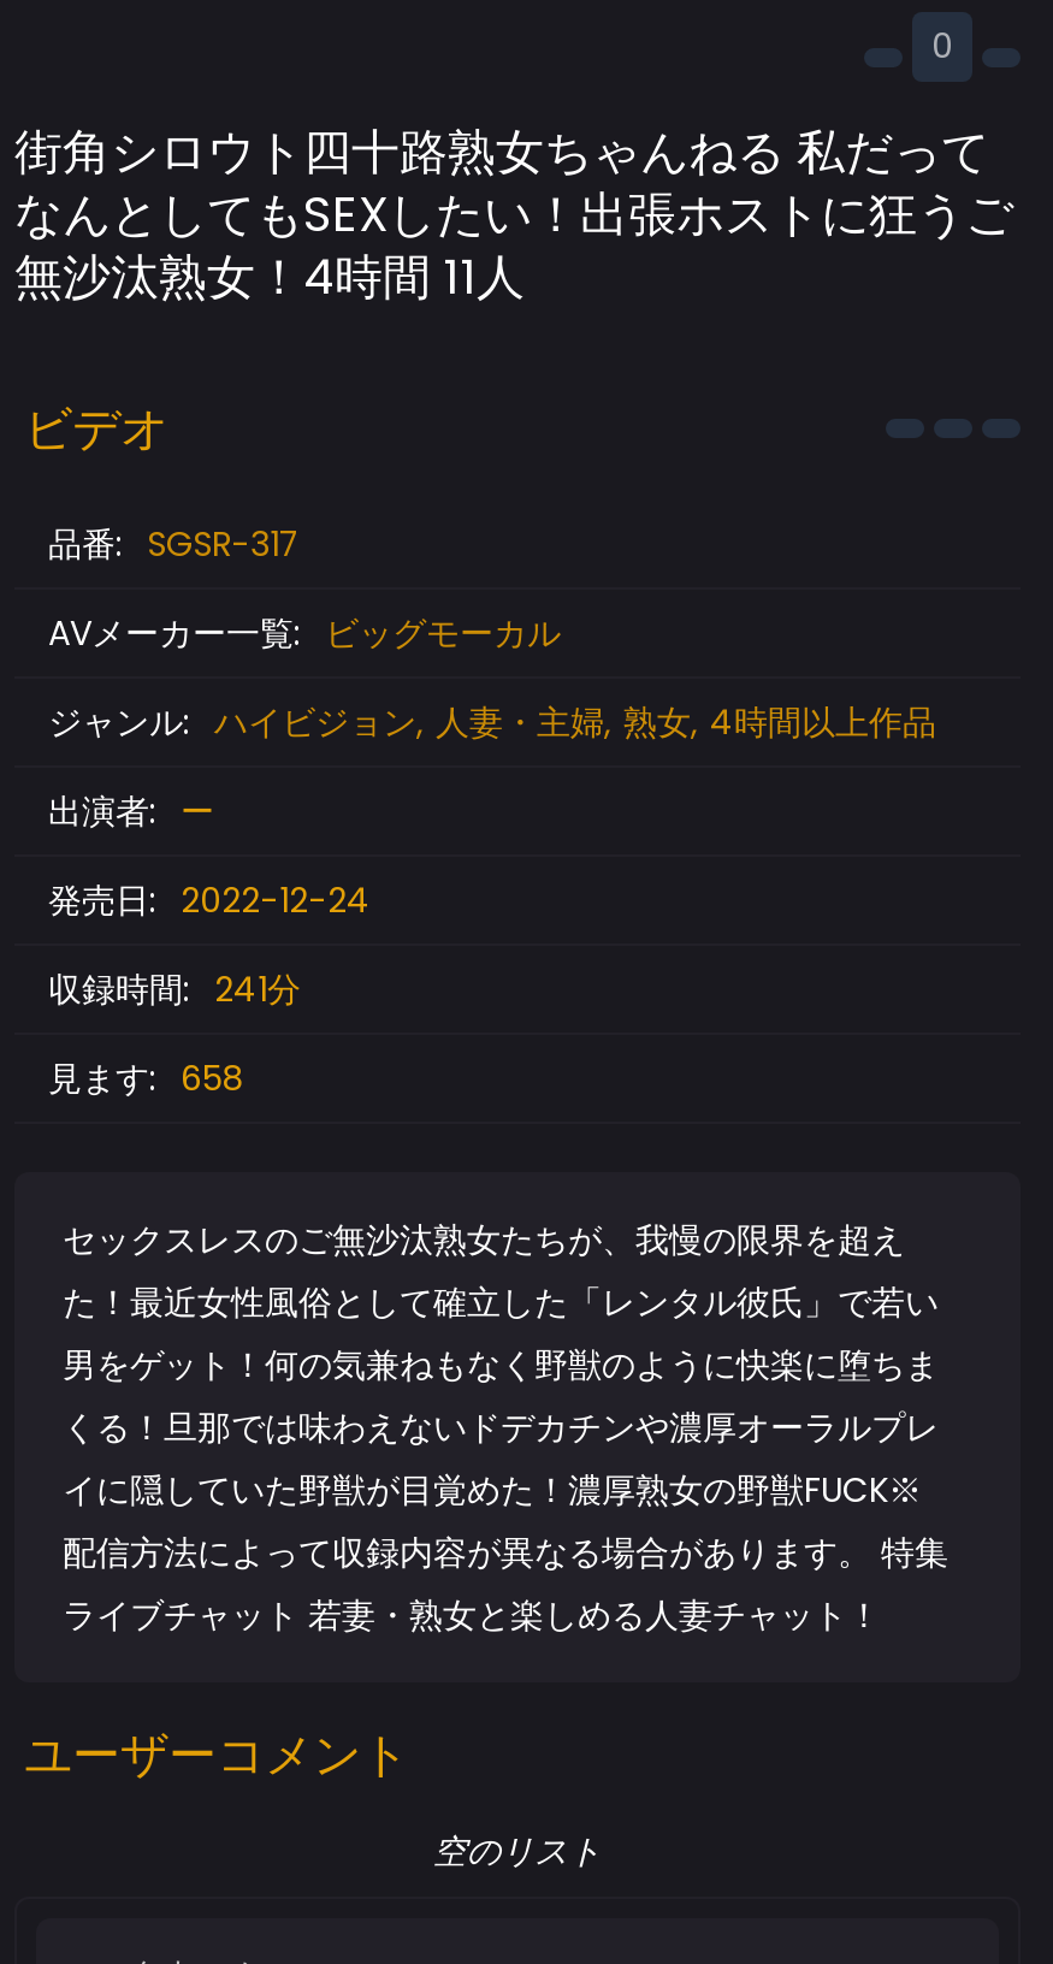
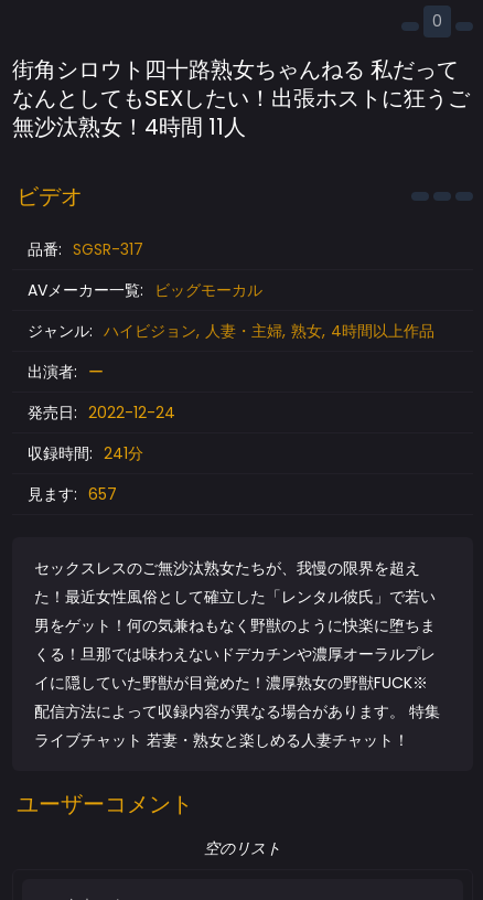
[48,1054,243,1102] 見ます: 658 -> [28,483,117,505] 見ます: 657

